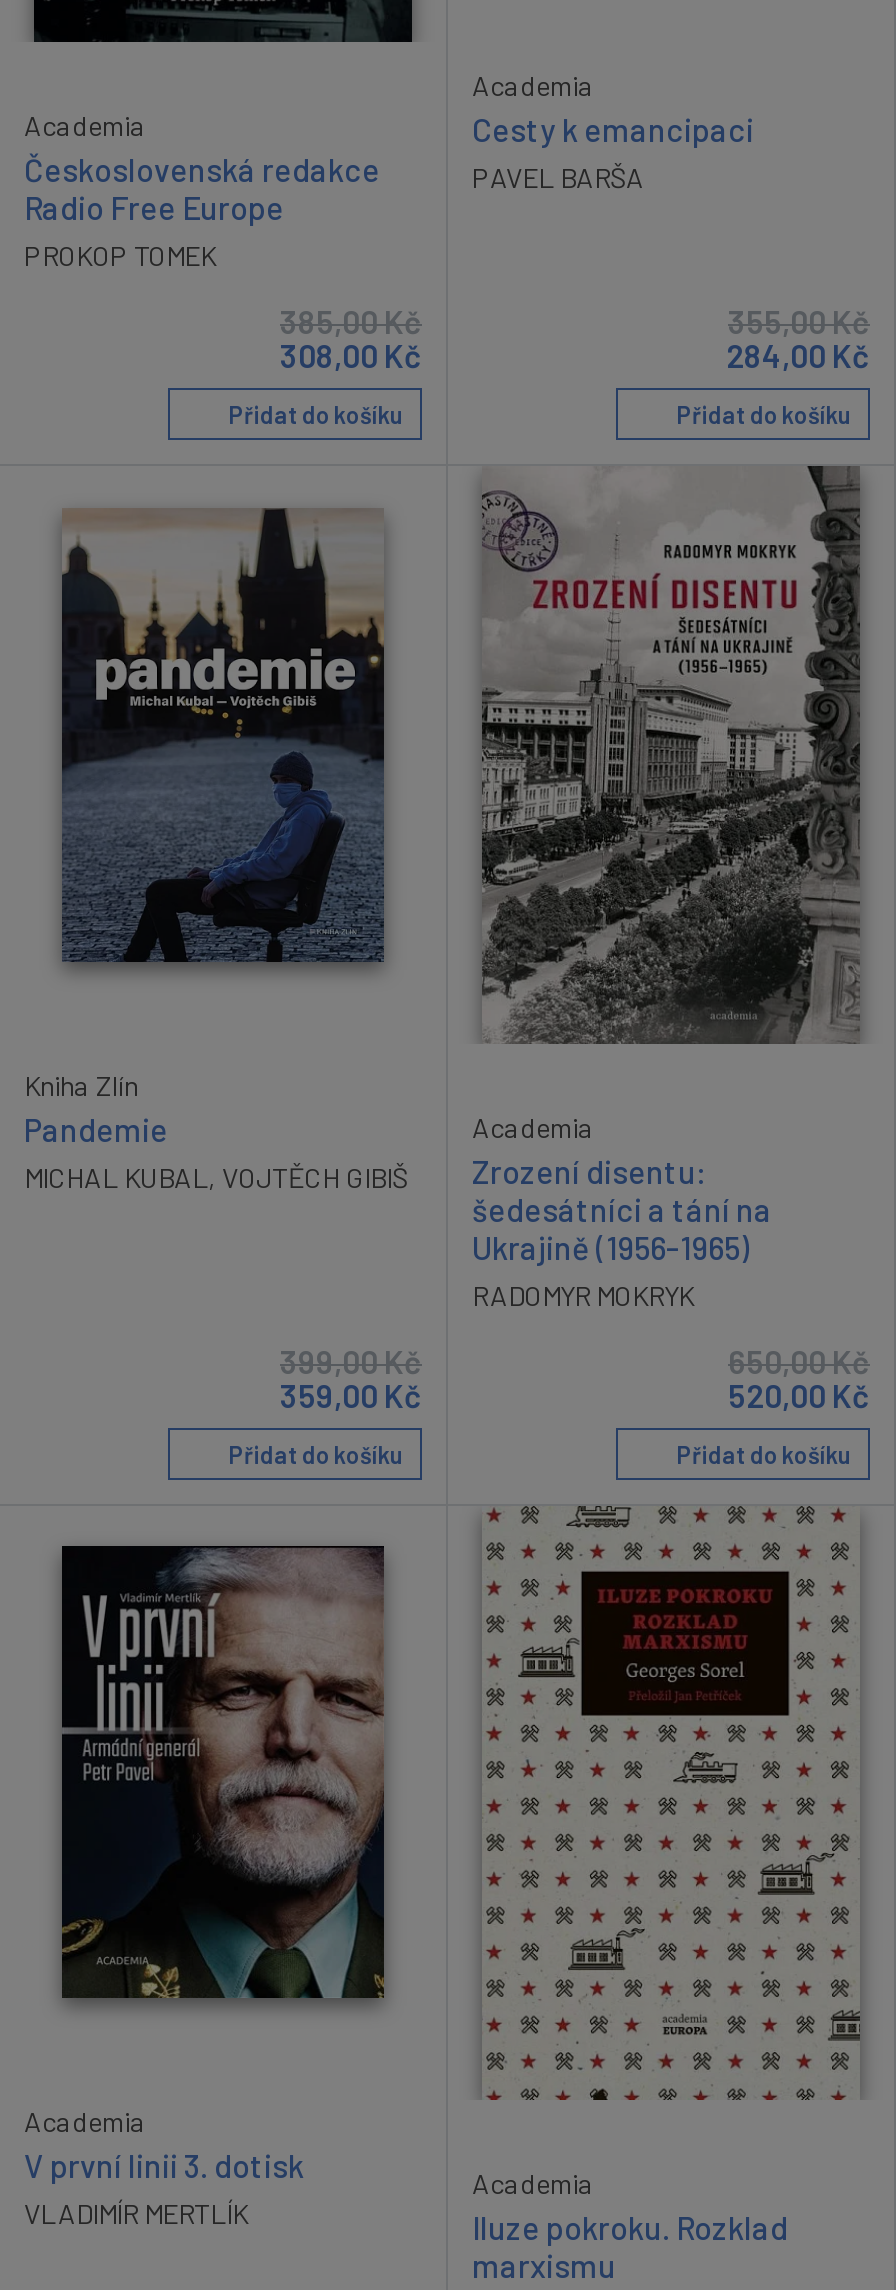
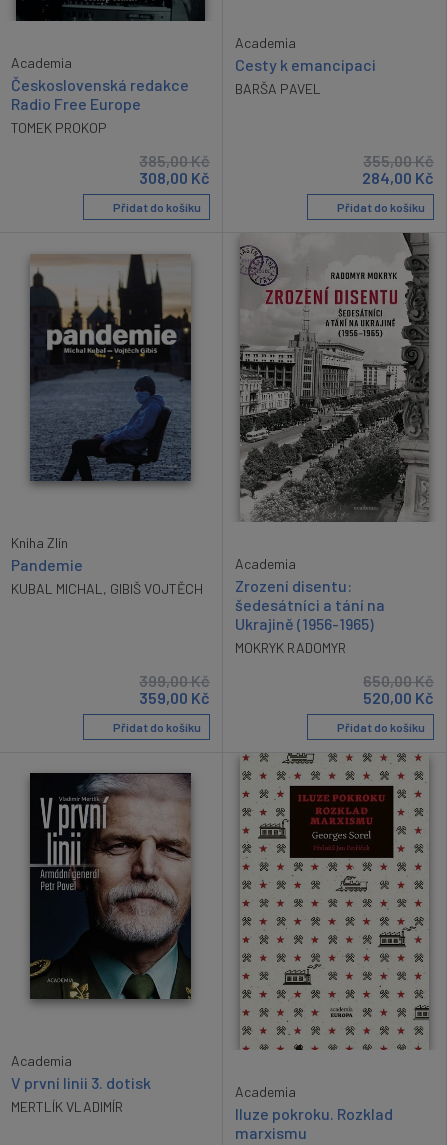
[472,159,644,193] PAVEL BARŠA -> [235,80,321,97] BARŠA PAVEL
[24,237,216,271] PROKOP TOMEK -> [11,119,107,136] TOMEK PROKOP
[24,1160,408,1194] MICHAL KUBAL, VOJTĚCH GIBIŠ -> [11,580,203,597] KUBAL MICHAL, GIBIŠ VOJTĚCH
[472,1277,694,1311] RADOMYR MOKRYK -> [235,639,346,656] MOKRYK RADOMYR
[24,2196,248,2230] VLADIMÍR MERTLÍK -> [11,1098,123,1115] MERTLÍK VLADIMÍR

